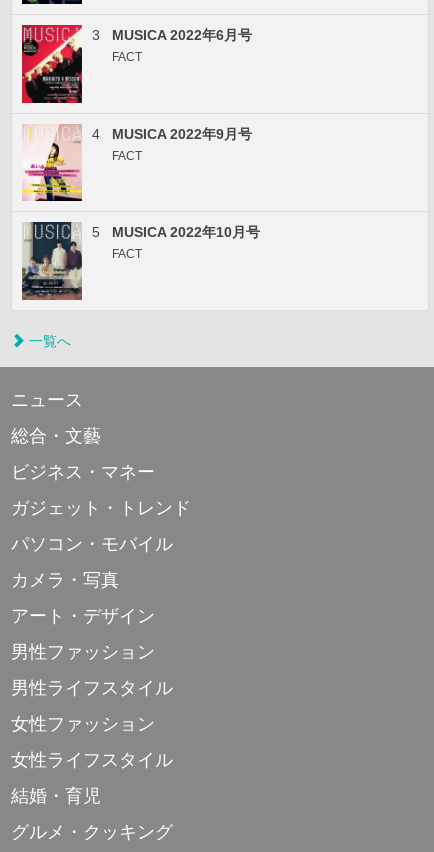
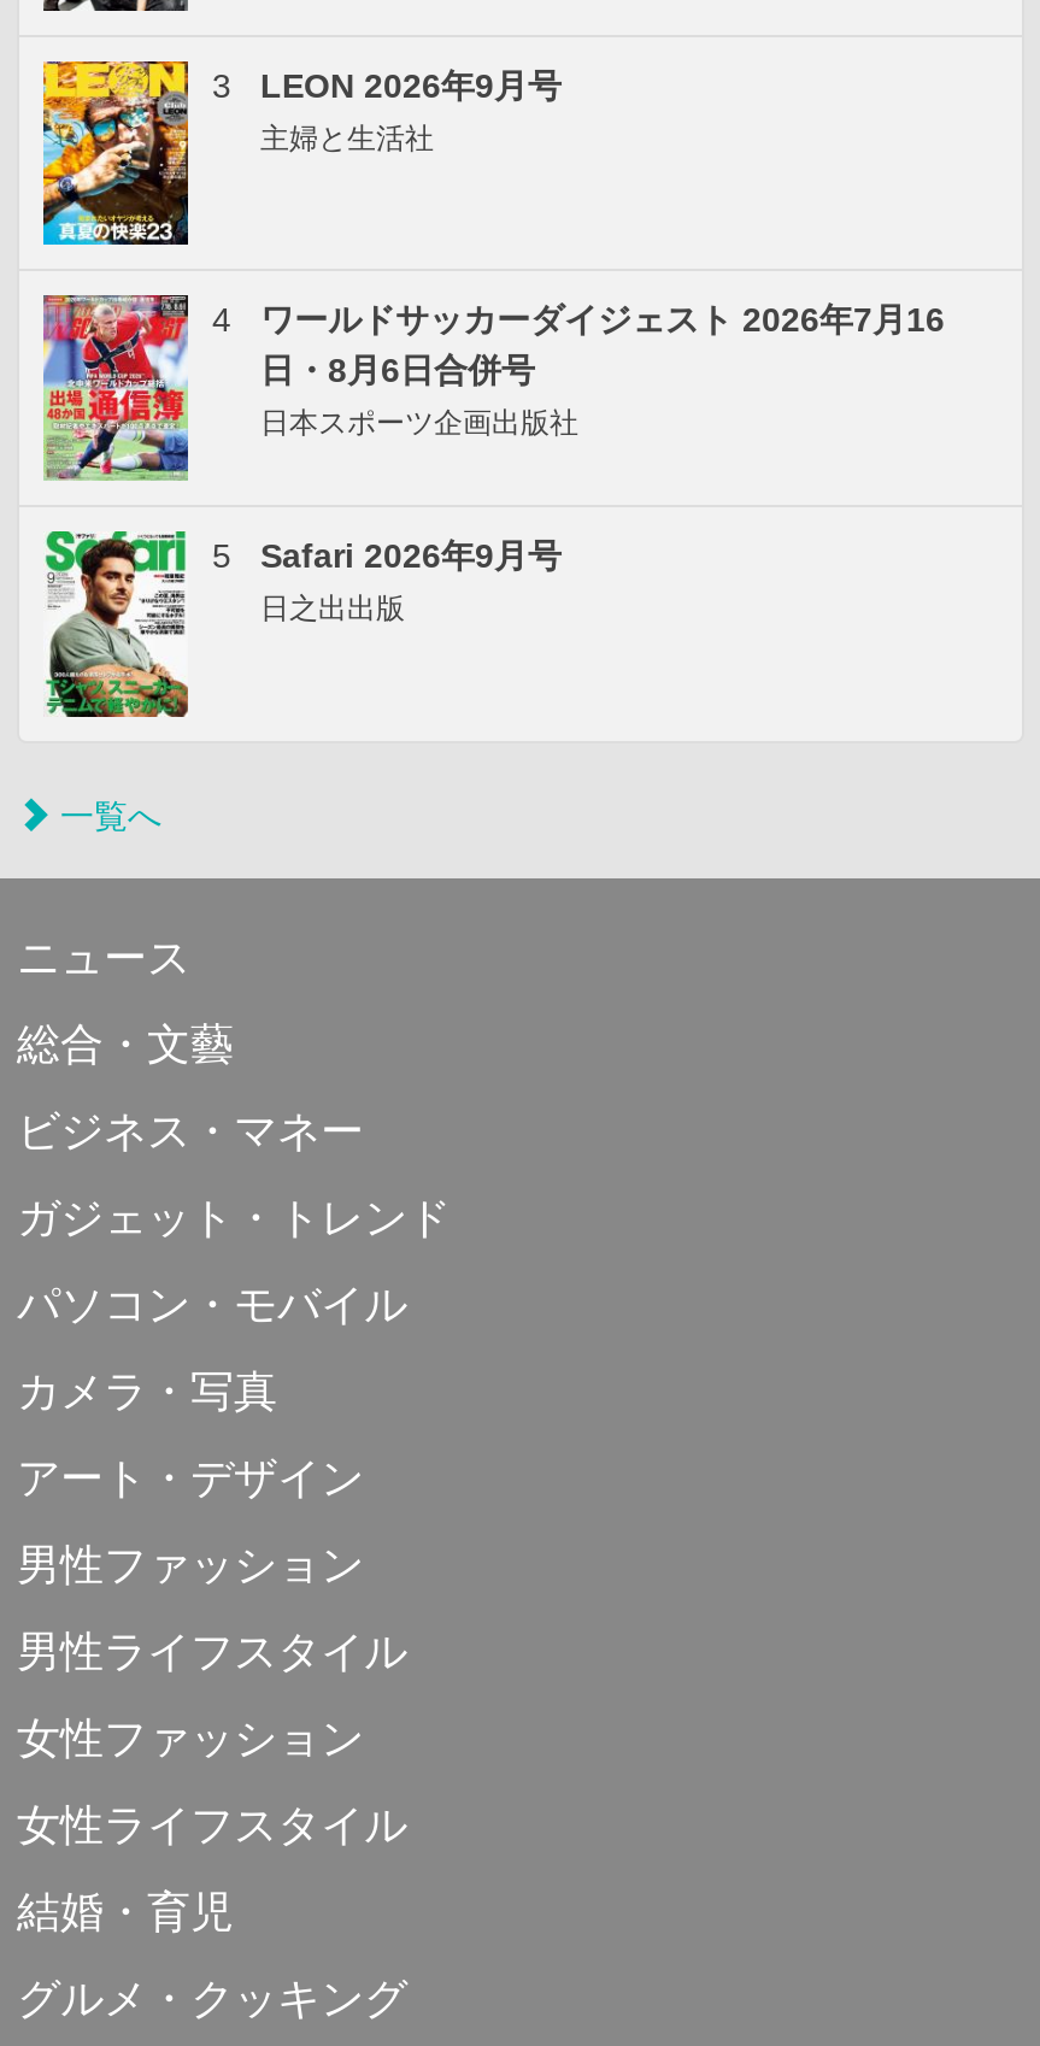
[21,24,252,104] [image] | MUSICA 2022年6月号 | FACT -> [41,58,562,248] [image] | LEON 2026年9月号 | 主婦と生活社
[22,123,252,202] [image] | MUSICA 2022年9月号 | FACT -> [41,292,945,482] [image] | ワールドサッカーダイジェスト 2026年7月16 | 日・8月6日合併号 | 日本スポーツ企画出版社
[21,221,260,301] [image] | MUSICA 2022年10月号 | FACT -> [43,528,562,718] [image] | Safari 2026年9月号 | 日之出出版

